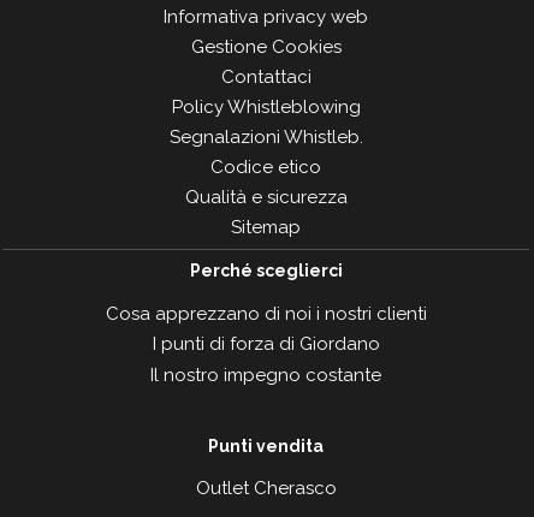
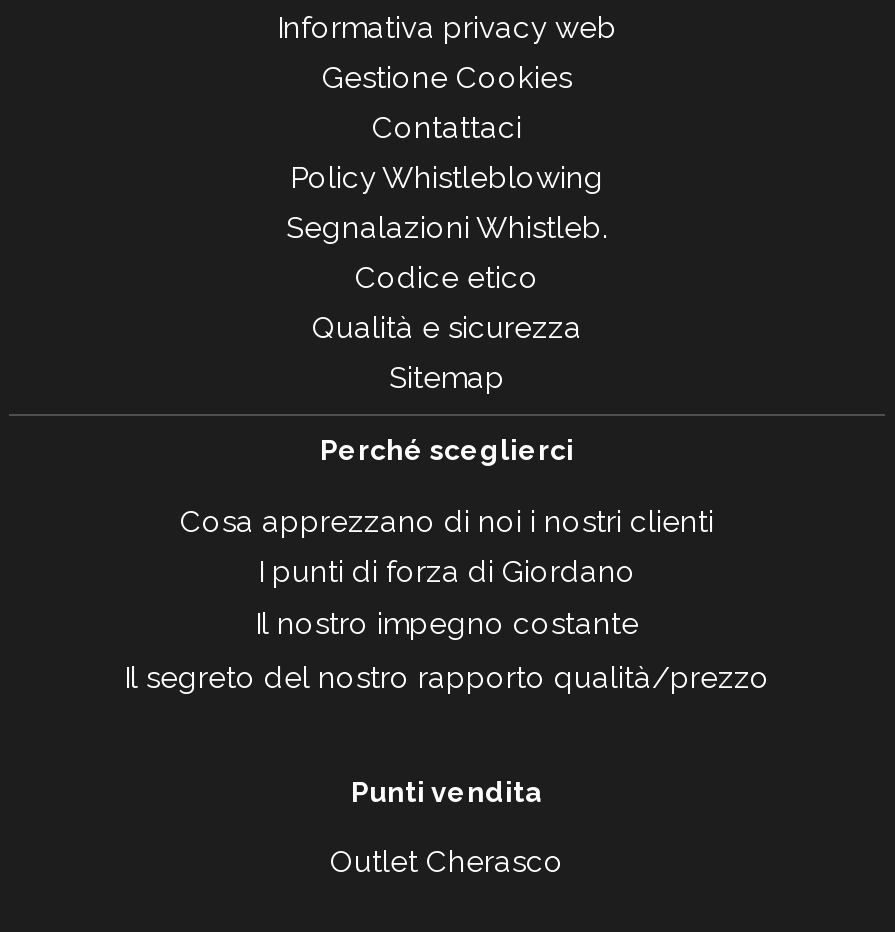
none -> [124,660,770,696] Il segreto del nostro rapporto qualità/prezzo

